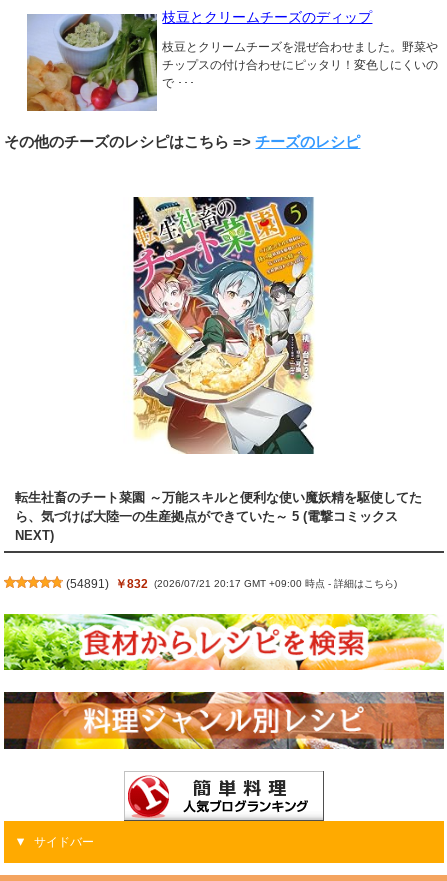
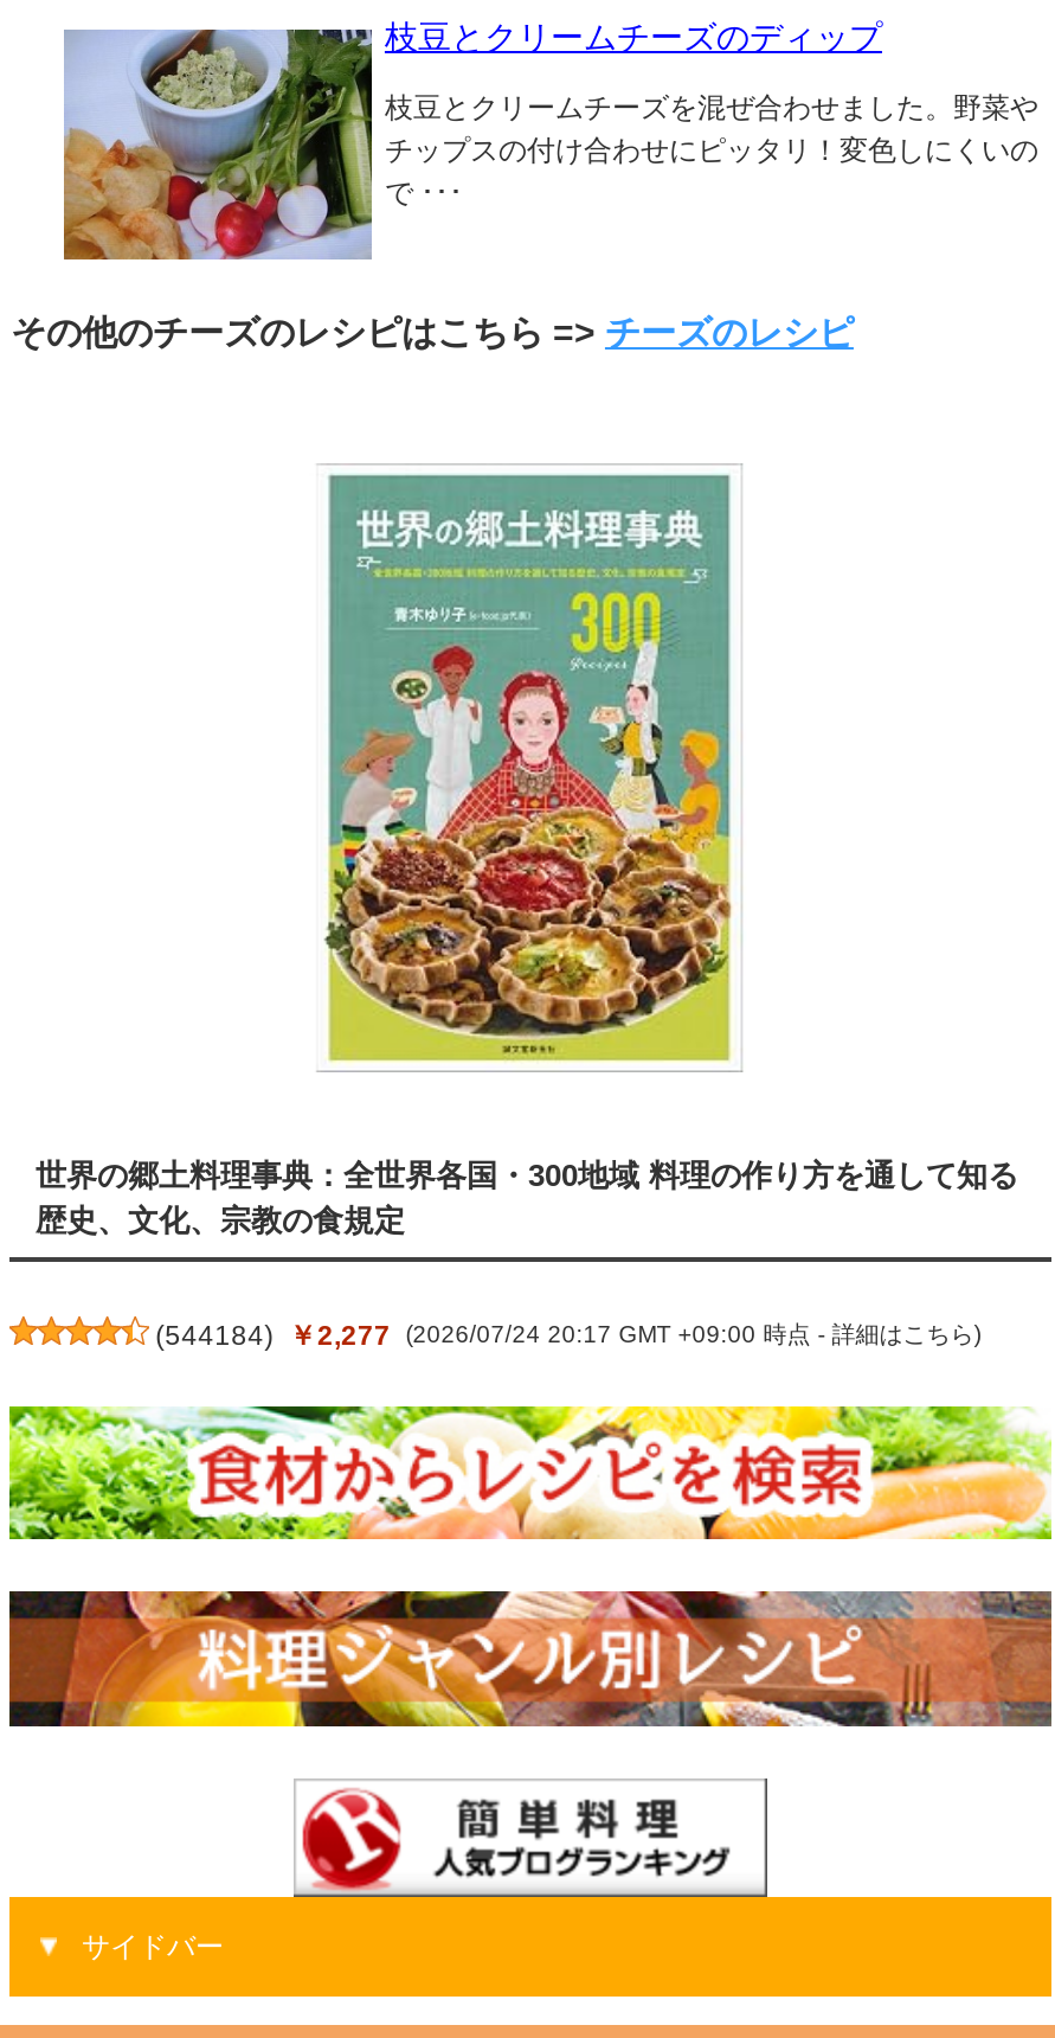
[15,196,422,543] [image] | 転生社畜のチート菜園 ～万能スキルと便利な使い魔妖精を駆使してた | ら、気づけば大陸一の生産拠点ができていた～ 5 (電撃コミックス | NEXT) -> [36,463,1018,1237] [image] | 世界の郷土料理事典：全世界各国・300地域 料理の作り方を通して知る | 歴史、文化、宗教の食規定
[66,576,397,589] (54891) ￥832 (2026/07/21 20:17 GMT +09:00 時点 -詳細はこちら) -> [155,1318,981,1348] (544184) ￥2,277 (2026/07/24 20:17 GMT +09:00 時点 -詳細はこちら)

